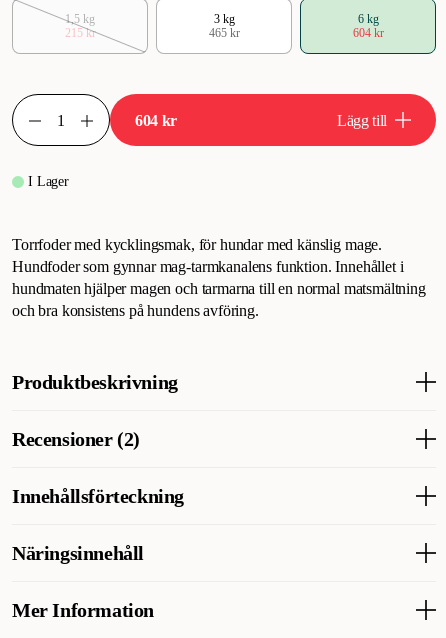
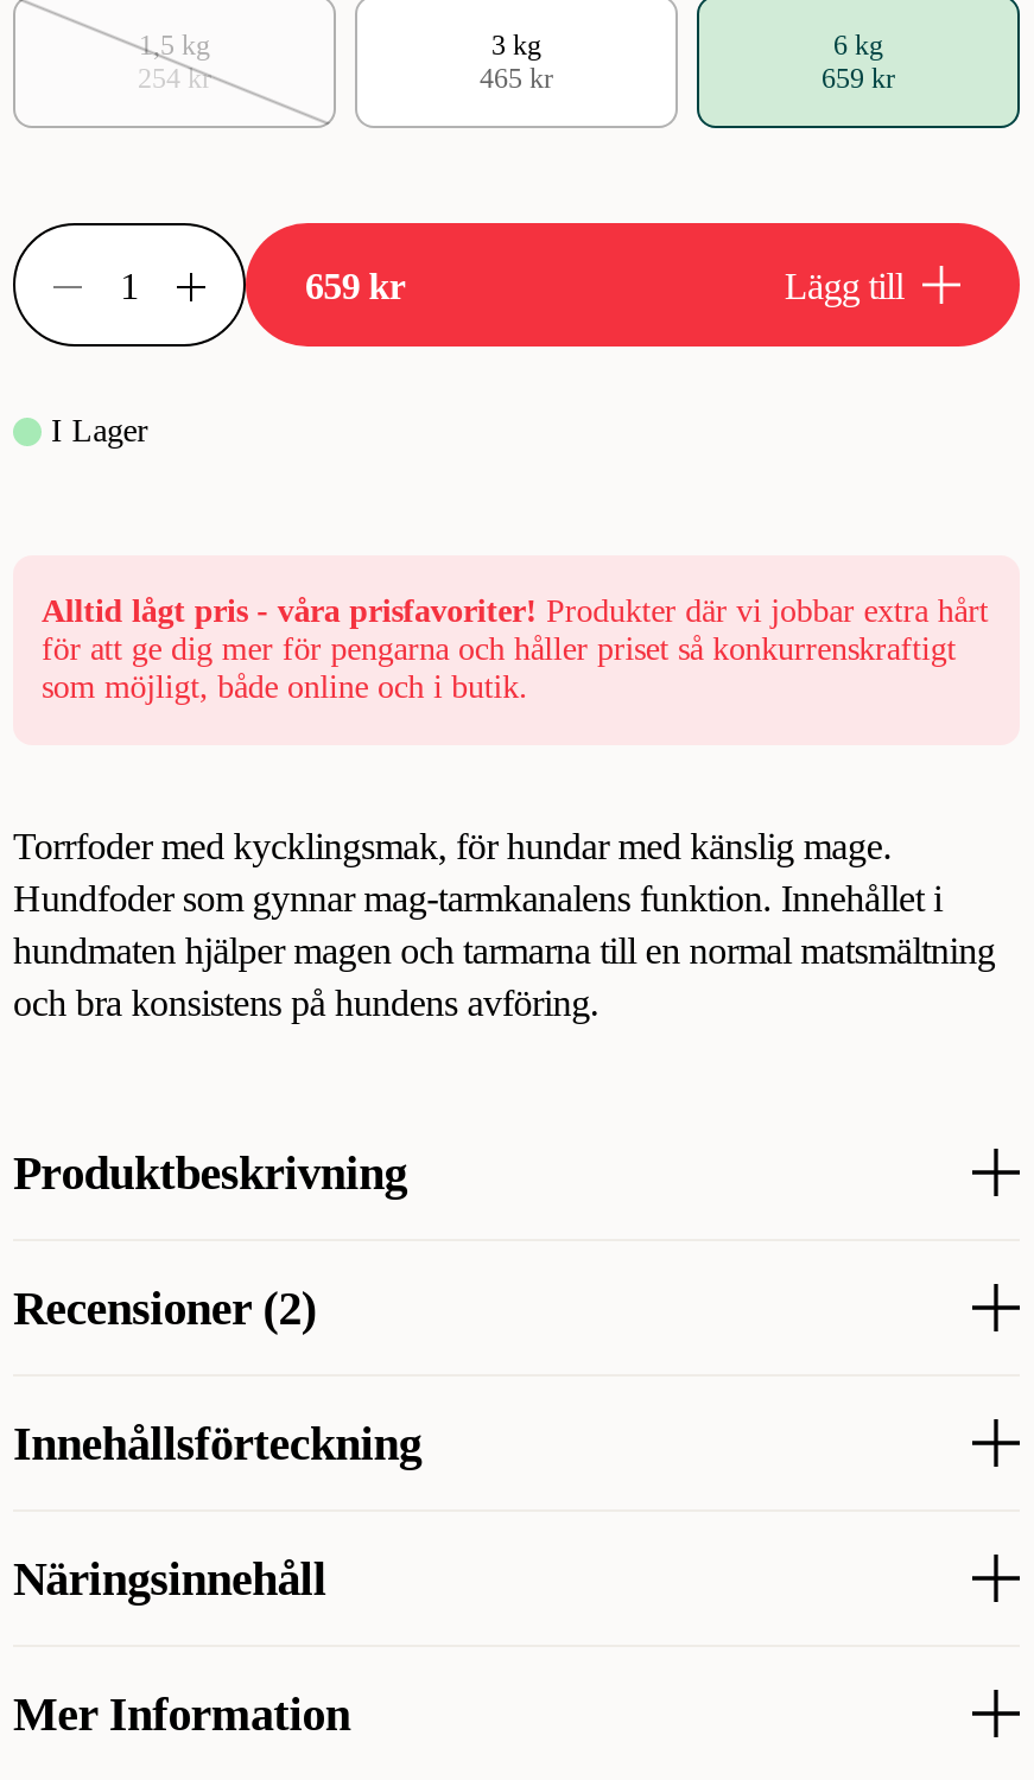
[64,26,95,40] 215 kr -> [138,62,211,95] 254 kr
[352,26,383,40] 604 kr -> [822,62,895,95] 659 kr
[135,111,177,128] 604 kr -> [305,265,405,305] 659 kr
none -> [42,593,988,705] Alltid lågt pris - våra prisfavoriter! Produkter där vi jobbar extra hårt | för att ge dig mer för pengarna och håller priset så konkurrenskraftigt | som möjligt, både online och i butik.

